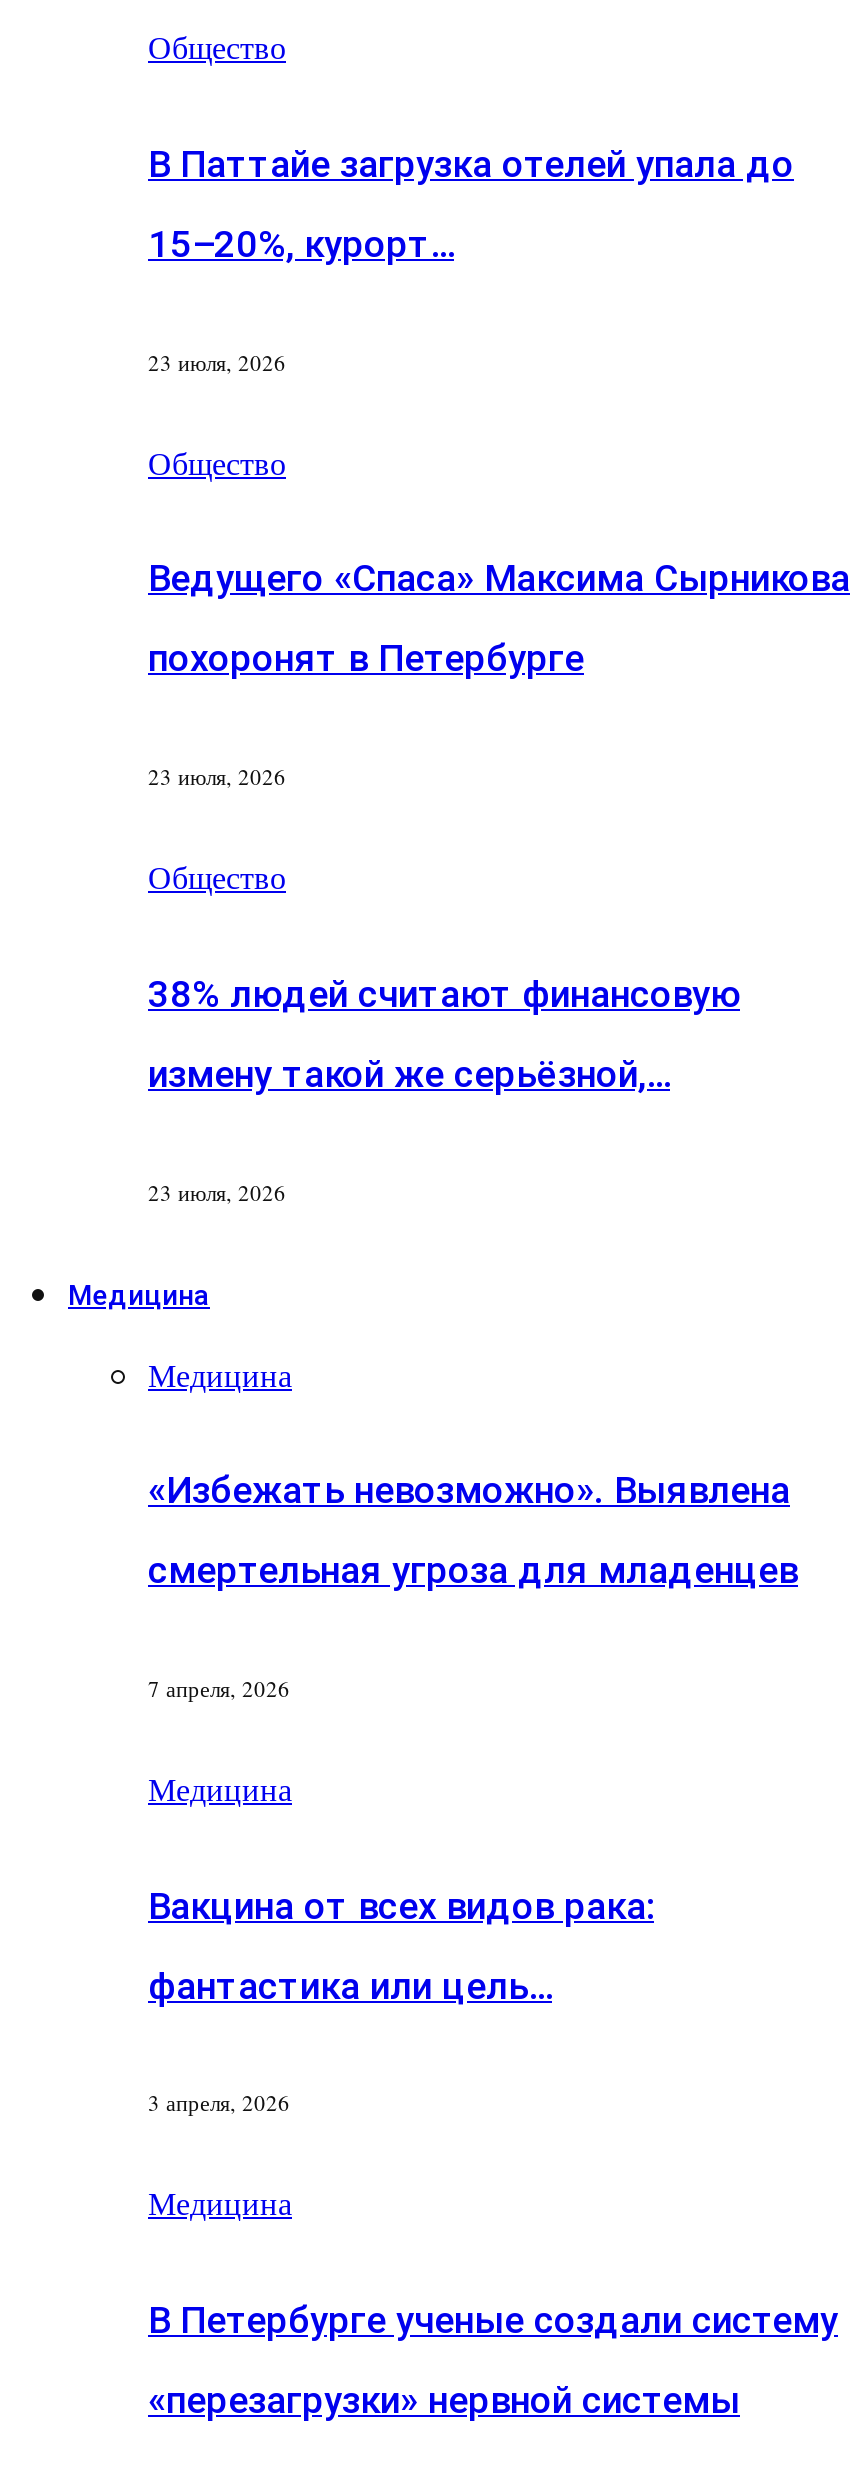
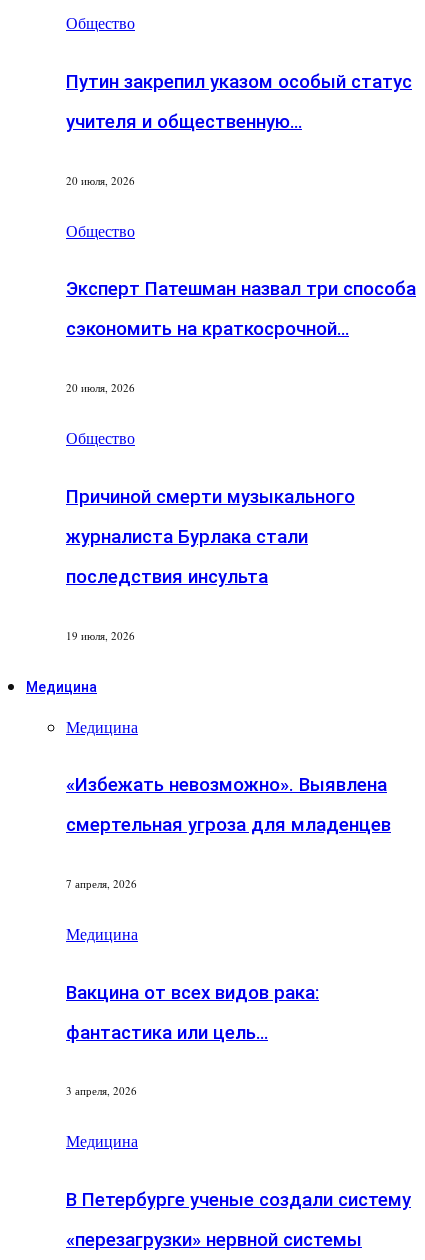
[148,143,794,187] В Паттайе загрузка отелей упала до -> [66,71,412,93] Путин закрепил указом особый статус
[148,223,454,267] 15–20%, курорт… -> [66,111,302,133] учителя и общественную…
[148,346,286,376] 23 июля, 2026 -> [66,173,135,188] 20 июля, 2026
[148,558,850,602] Ведущего «Спаса» Максима Сырникова -> [66,278,416,300] Эксперт Патешман назвал три способа
[148,638,584,682] похоронят в Петербурге -> [66,318,349,340] сэкономить на краткосрочной…
[148,761,286,791] 23 июля, 2026 -> [66,380,135,395] 20 июля, 2026
[148,973,740,1206] 38% людей считают финансовую | измену такой же серьёзной,… | 23 июля, 2026 -> [66,486,355,643] Причиной смерти музыкального | журналиста Бурлака стали | последствия инсульта | 19 июля, 2026

